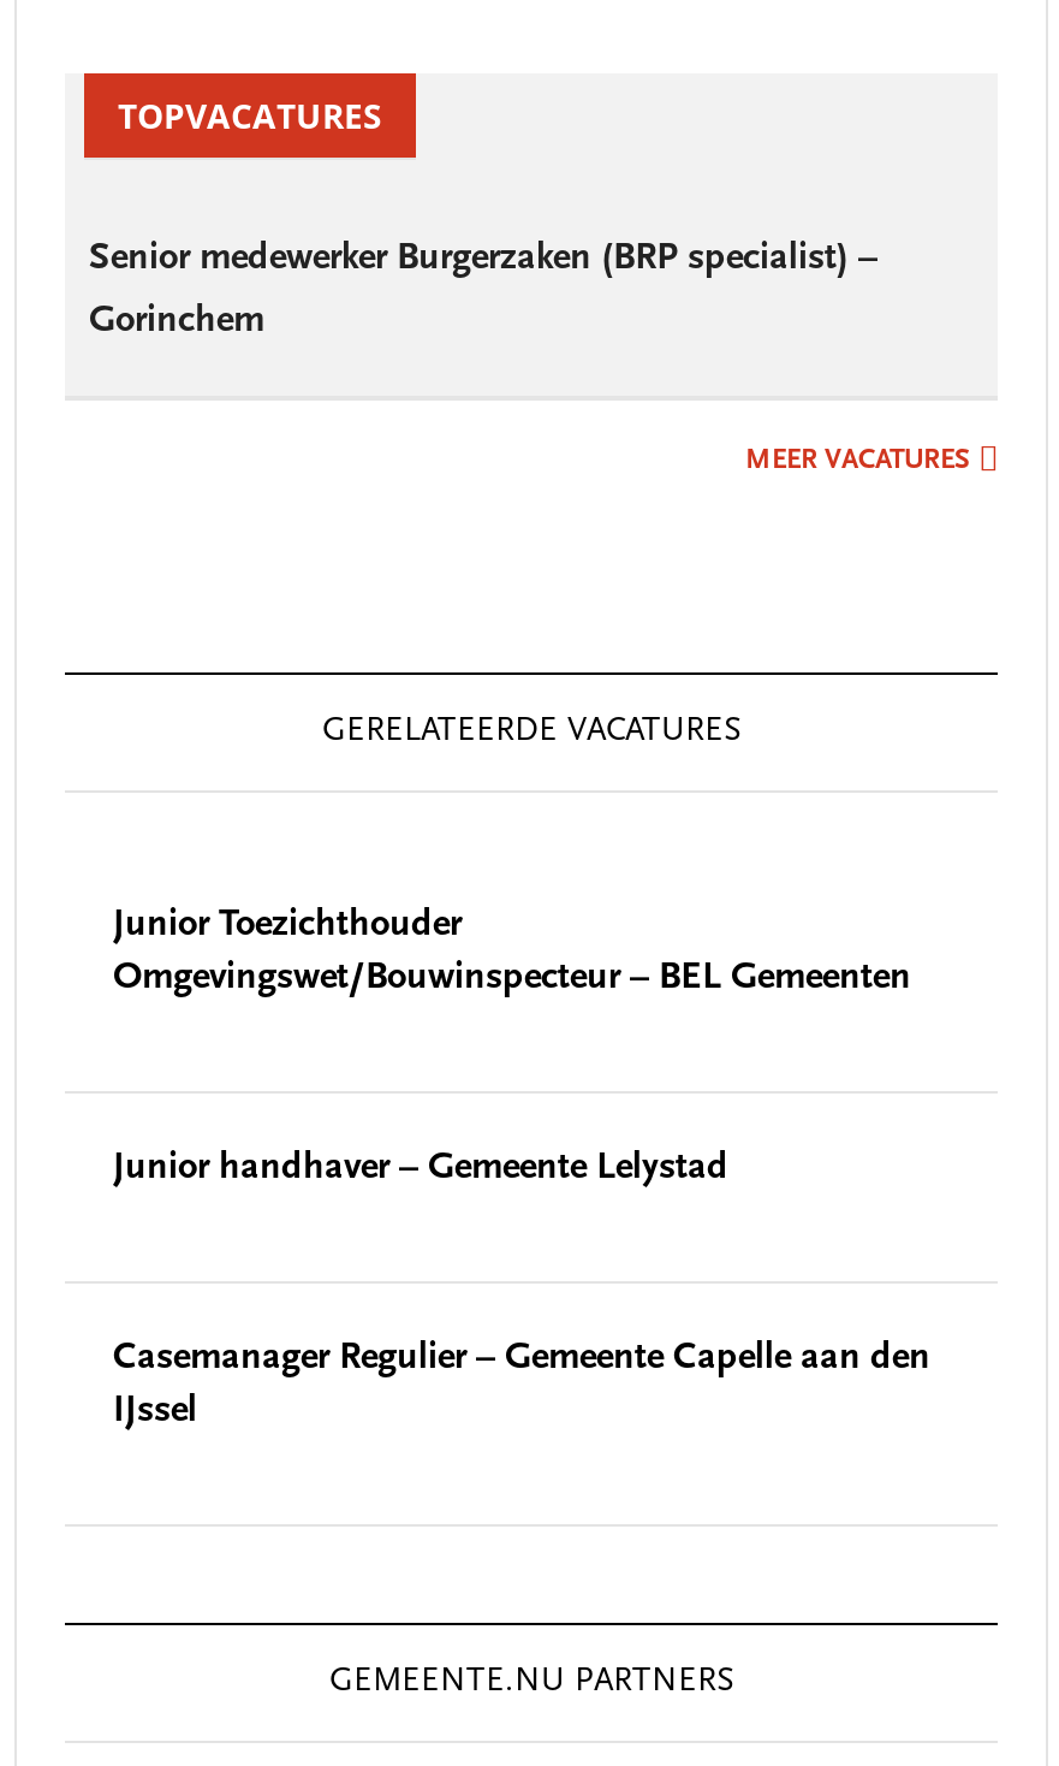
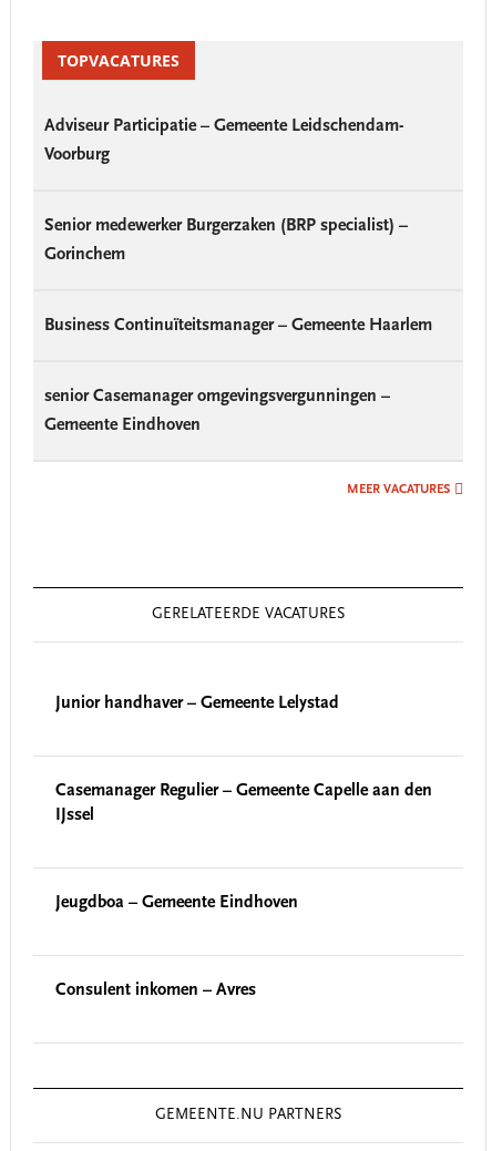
none -> [44,117,403,164] Adviseur Participatie – Gemeente Leidschendam- | Voorburg
none -> [44,317,432,334] Business Continuïteitsmanager – Gemeente Haarlem
none -> [44,388,390,434] senior Casemanager omgevingsvergunningen – | Gemeente Eindhoven
[113,907,911,998] Junior Toezichthouder | Omgevingswet/Bouwinspecteur – BEL Gemeenten -> none
none -> [55,894,298,912] Jeugdboa – Gemeente Eindhoven
none -> [55,981,256,999] Consulent inkomen – Avres

